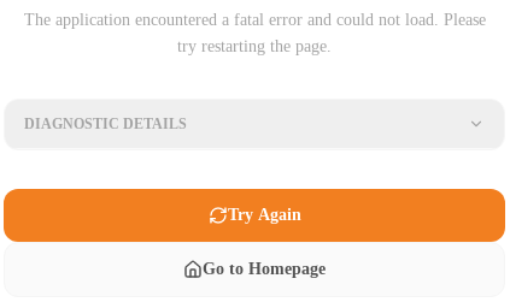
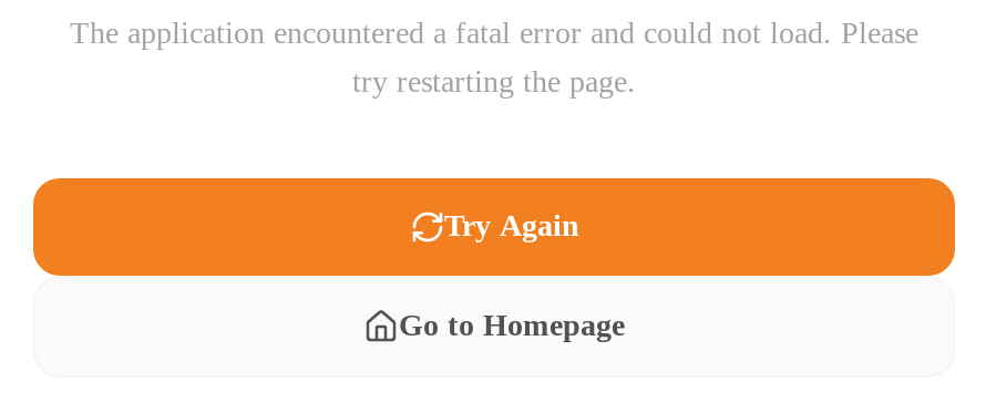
[24,116,187,132] DIAGNOSTIC DETAILS -> none

